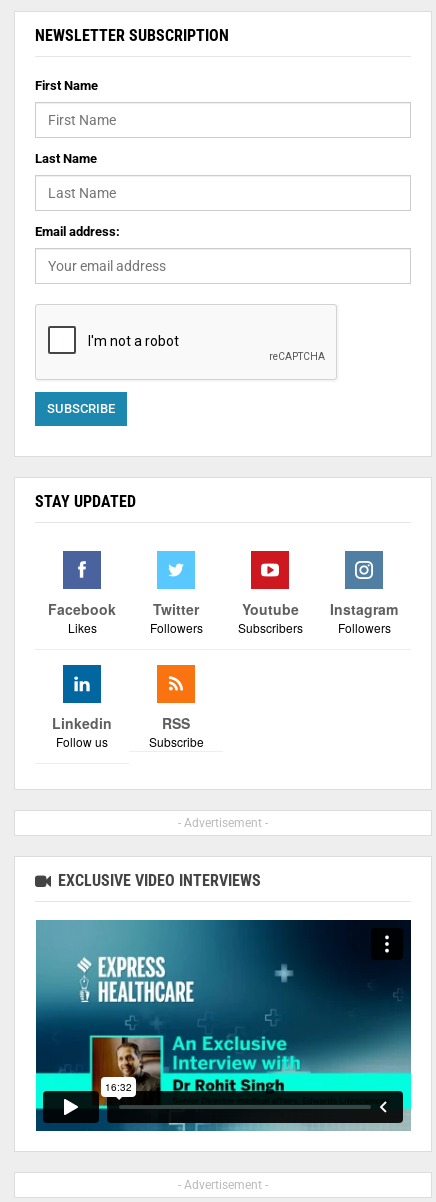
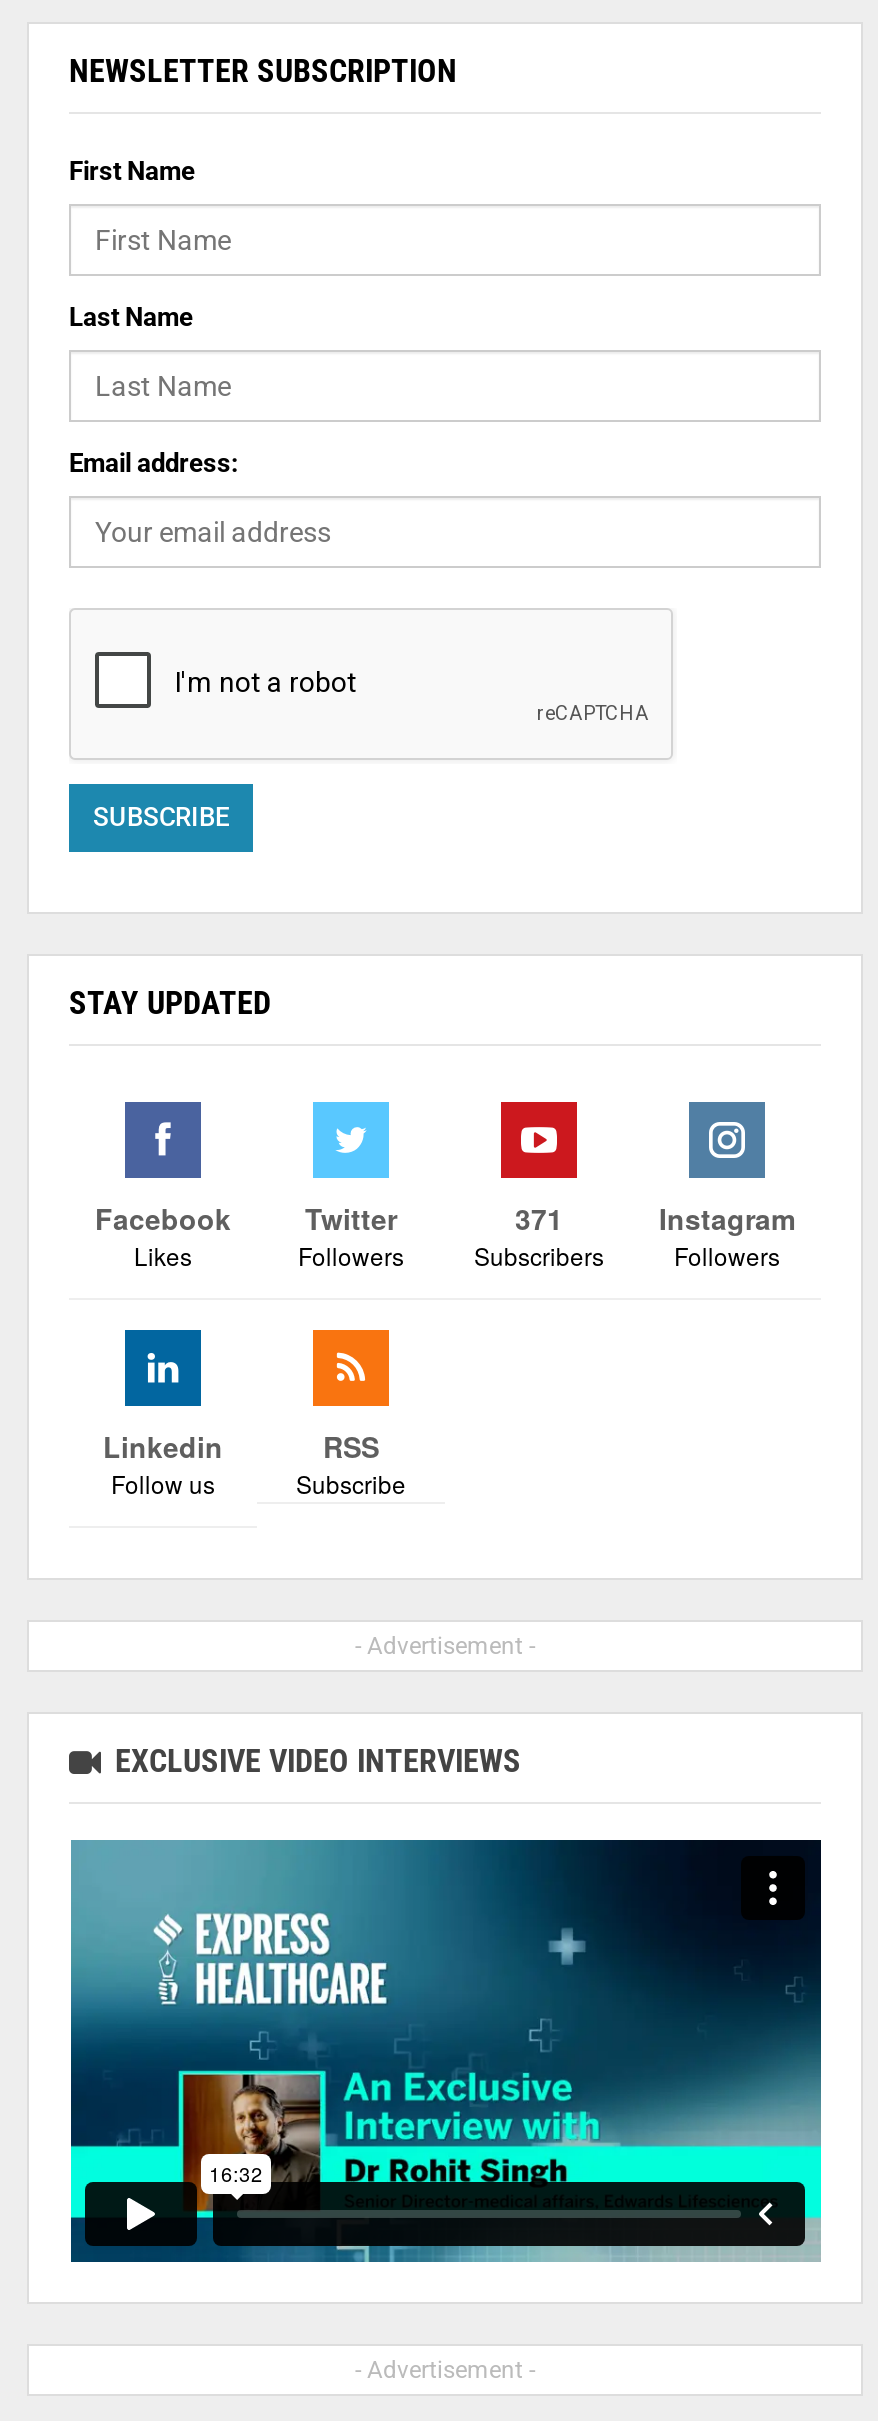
[241,599,298,619] Youtube -> [515,1198,563,1238] 371

